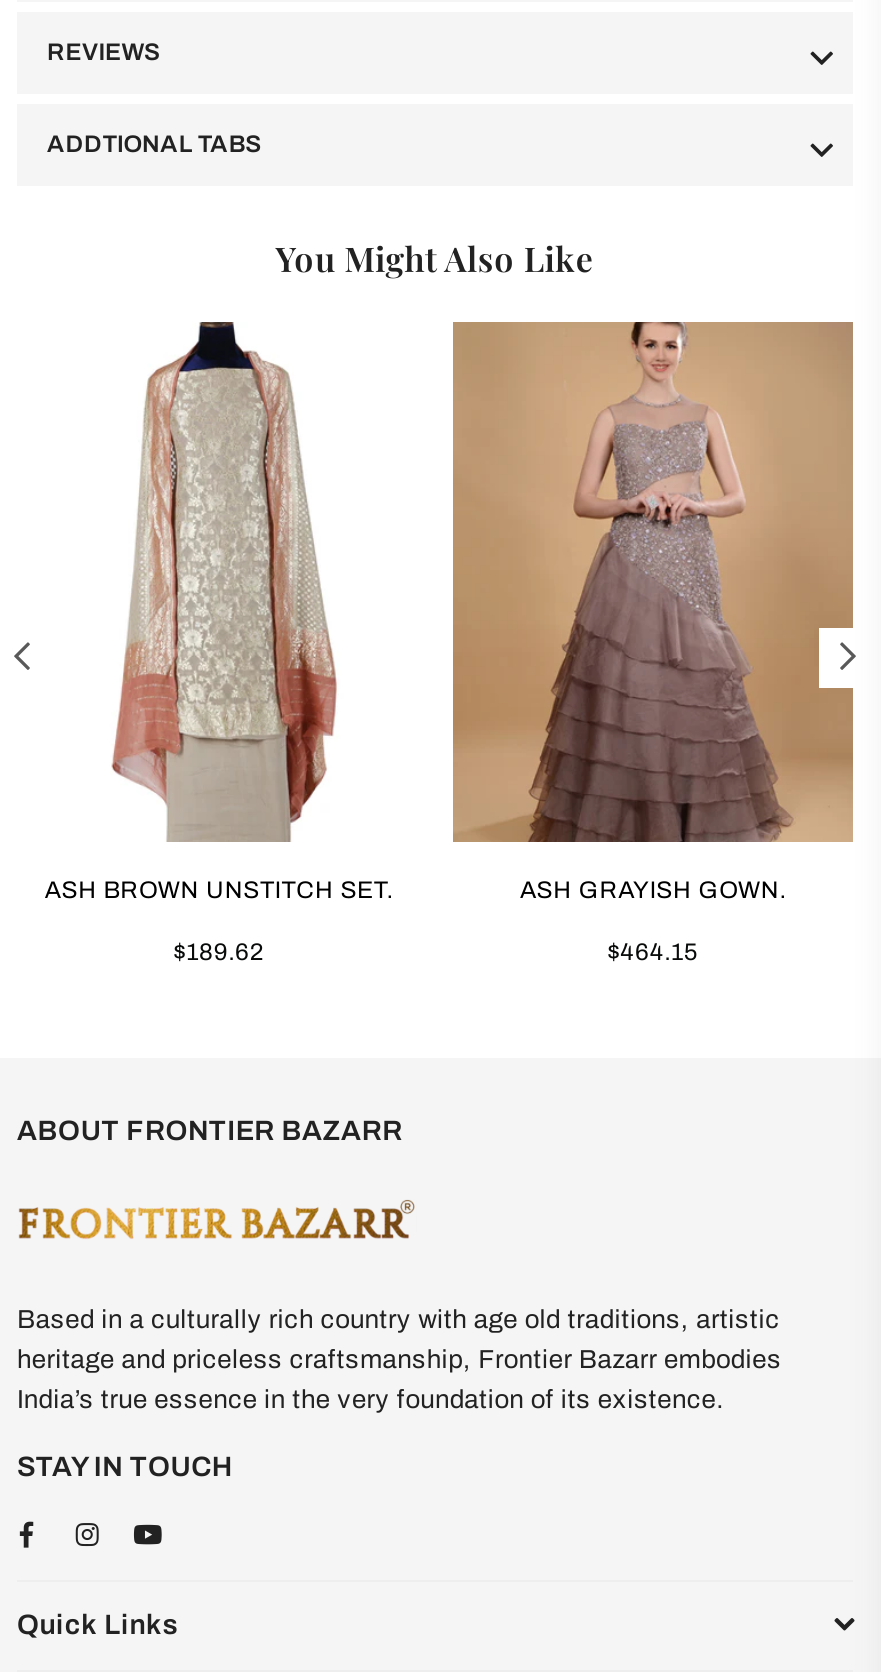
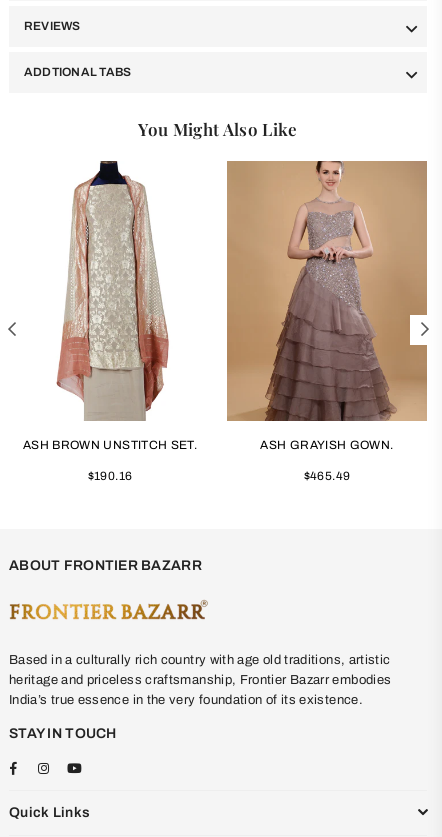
[173,937,265,965] $189.62 -> [88,469,132,483] $190.16
[607,937,699,965] $464.15 -> [304,469,350,483] $465.49

